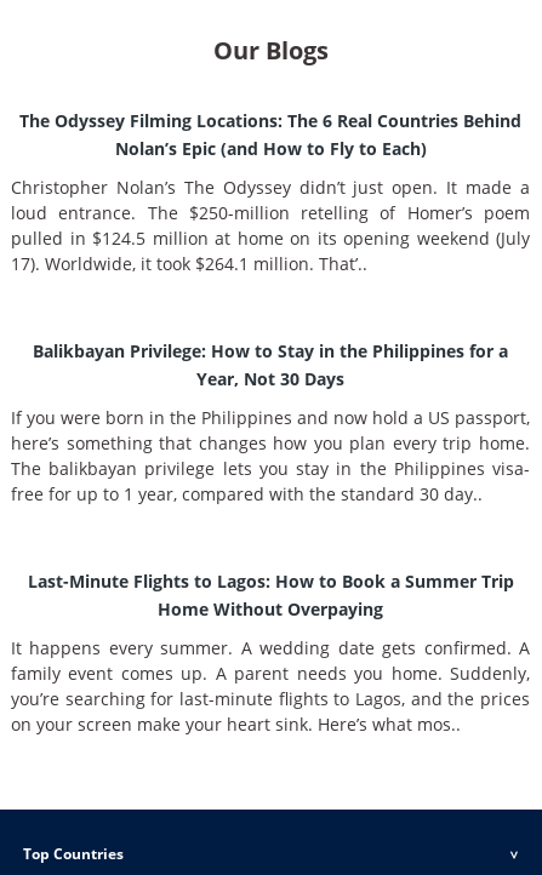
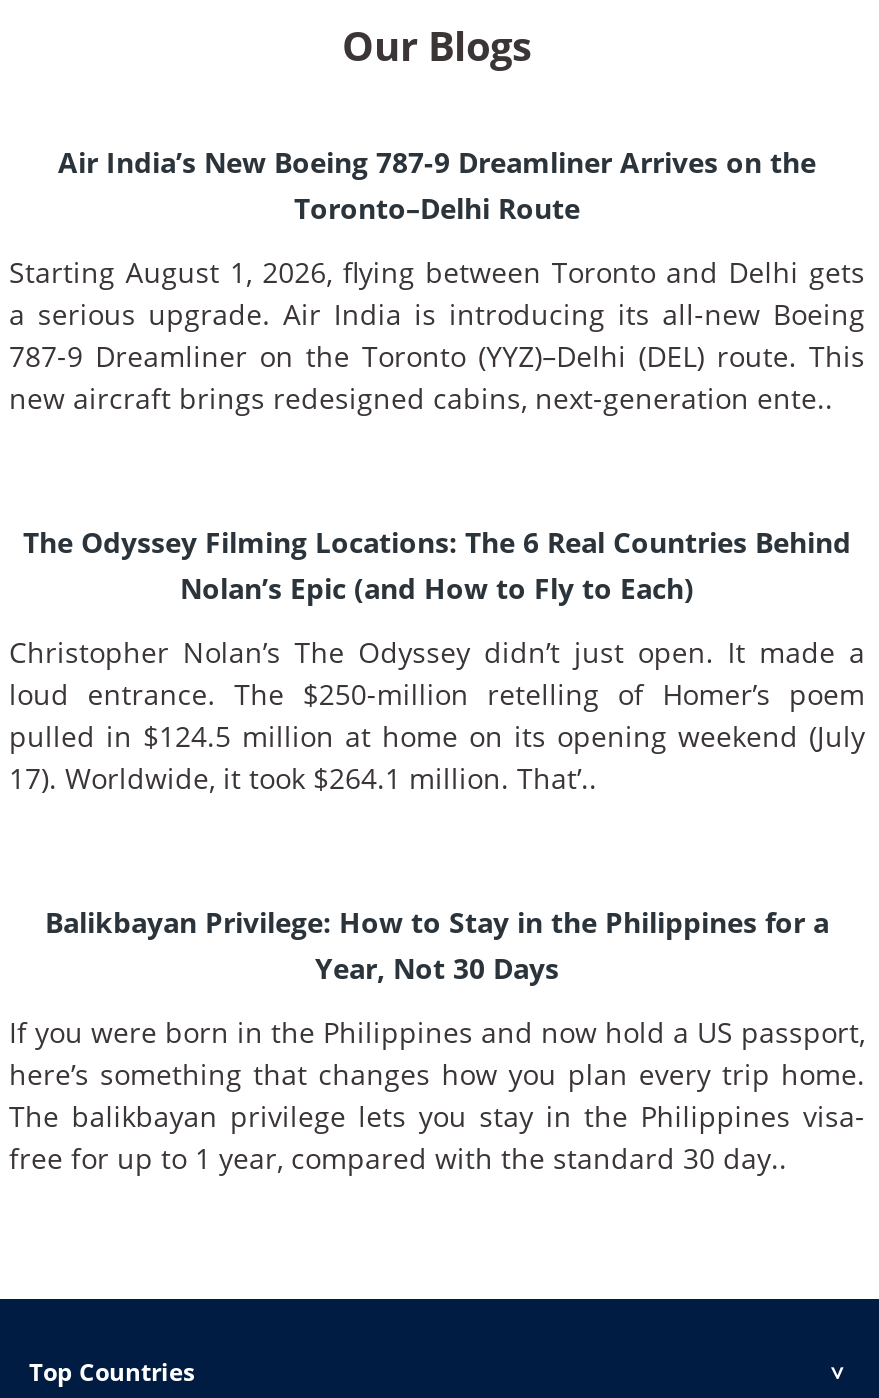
none -> [9,144,865,418] Air India’s New Boeing 787-9 Dreamliner Arrives on the | Toronto–Delhi Route | Starting August 1, 2026, flying between Toronto and Delhi gets | a serious upgrade. Air India is introducing its all-new Boeing | 787-9 Dreamliner on the Toronto (YYZ)–Delhi (DEL) route. This | new aircraft brings redesigned cabins, next-generation ente..
moved [11,109,530,506] -> [9,524,865,1178]: The Odyssey Filming Locations: The 6 Real Countries Behind | Nolan’s Epic (and How to Fly to Each) | Christopher Nolan’s The Odyssey didn’t just open. It made a | ... | The balikbayan privilege lets you stay in the Philippines visa- | free for up to 1 year, compared with the standard 30 day..
[11,570,530,736] Last-Minute Flights to Lagos: How to Book a Summer Trip | Home Without Overpaying | It happens every summer. A wedding date gets confirmed. A | family event comes up. A parent needs you home. Suddenly, | you’re searching for last-minute flights to Lagos, and the prices | on your screen make your heart sink. Here’s what mos.. -> none

